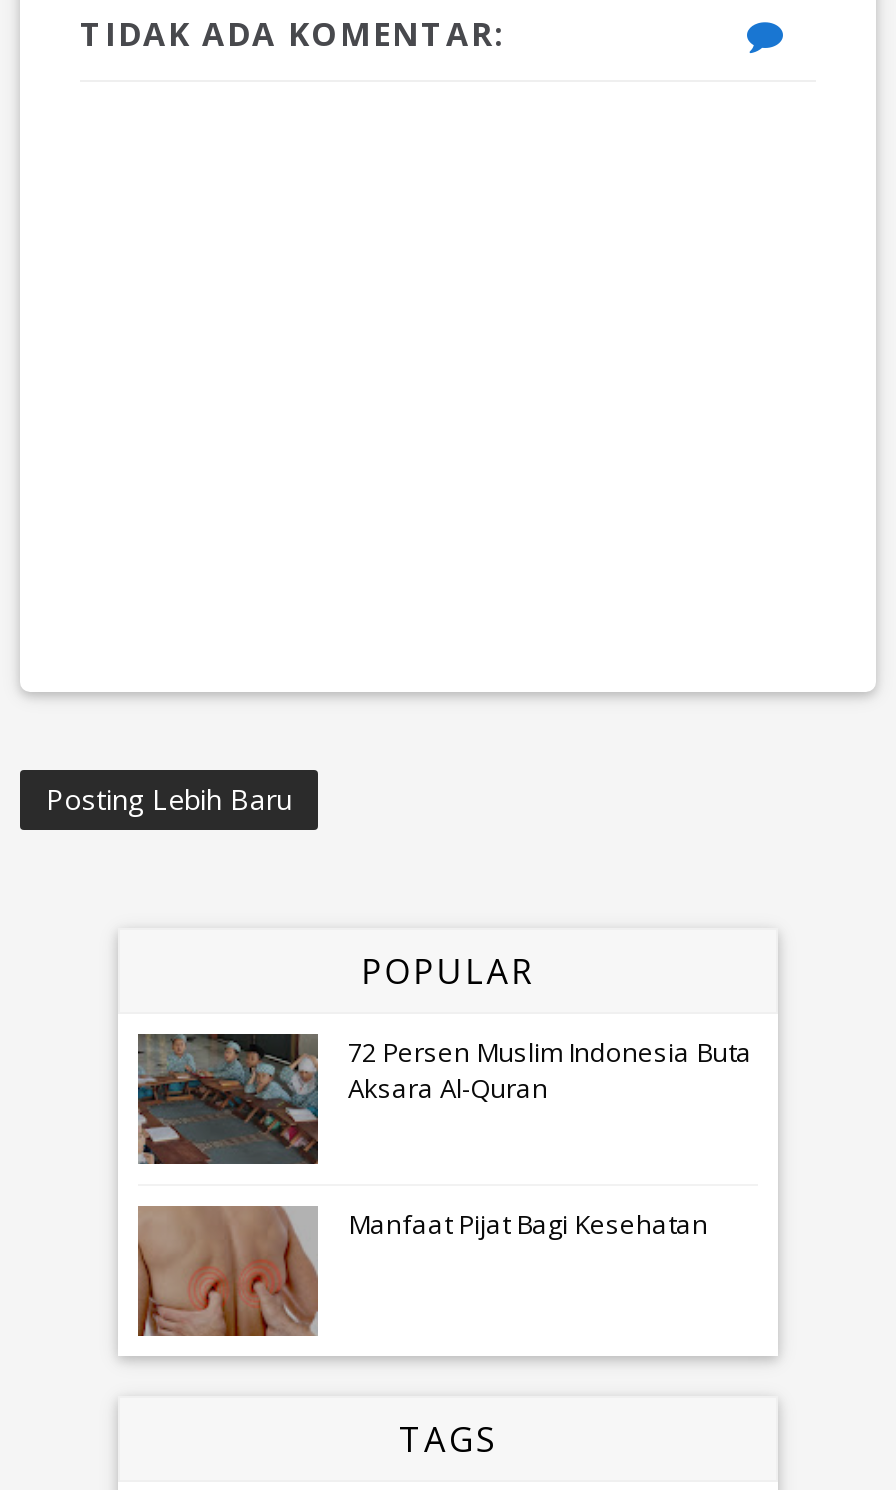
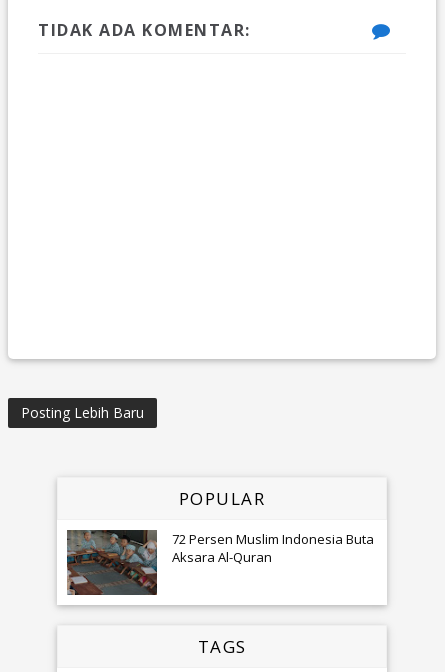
[136,1204,708,1338] [image] | Manfaat Pijat Bagi Kesehatan -> none

